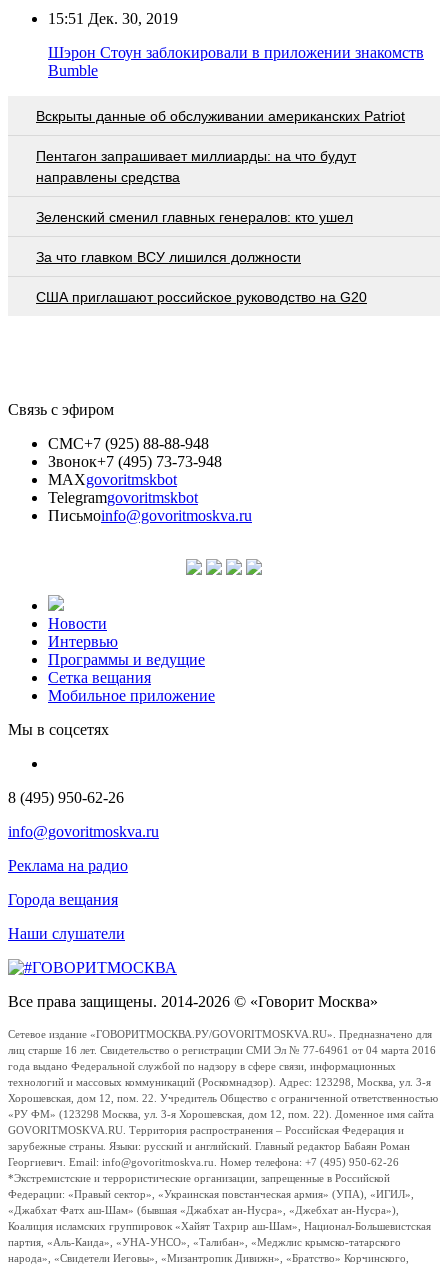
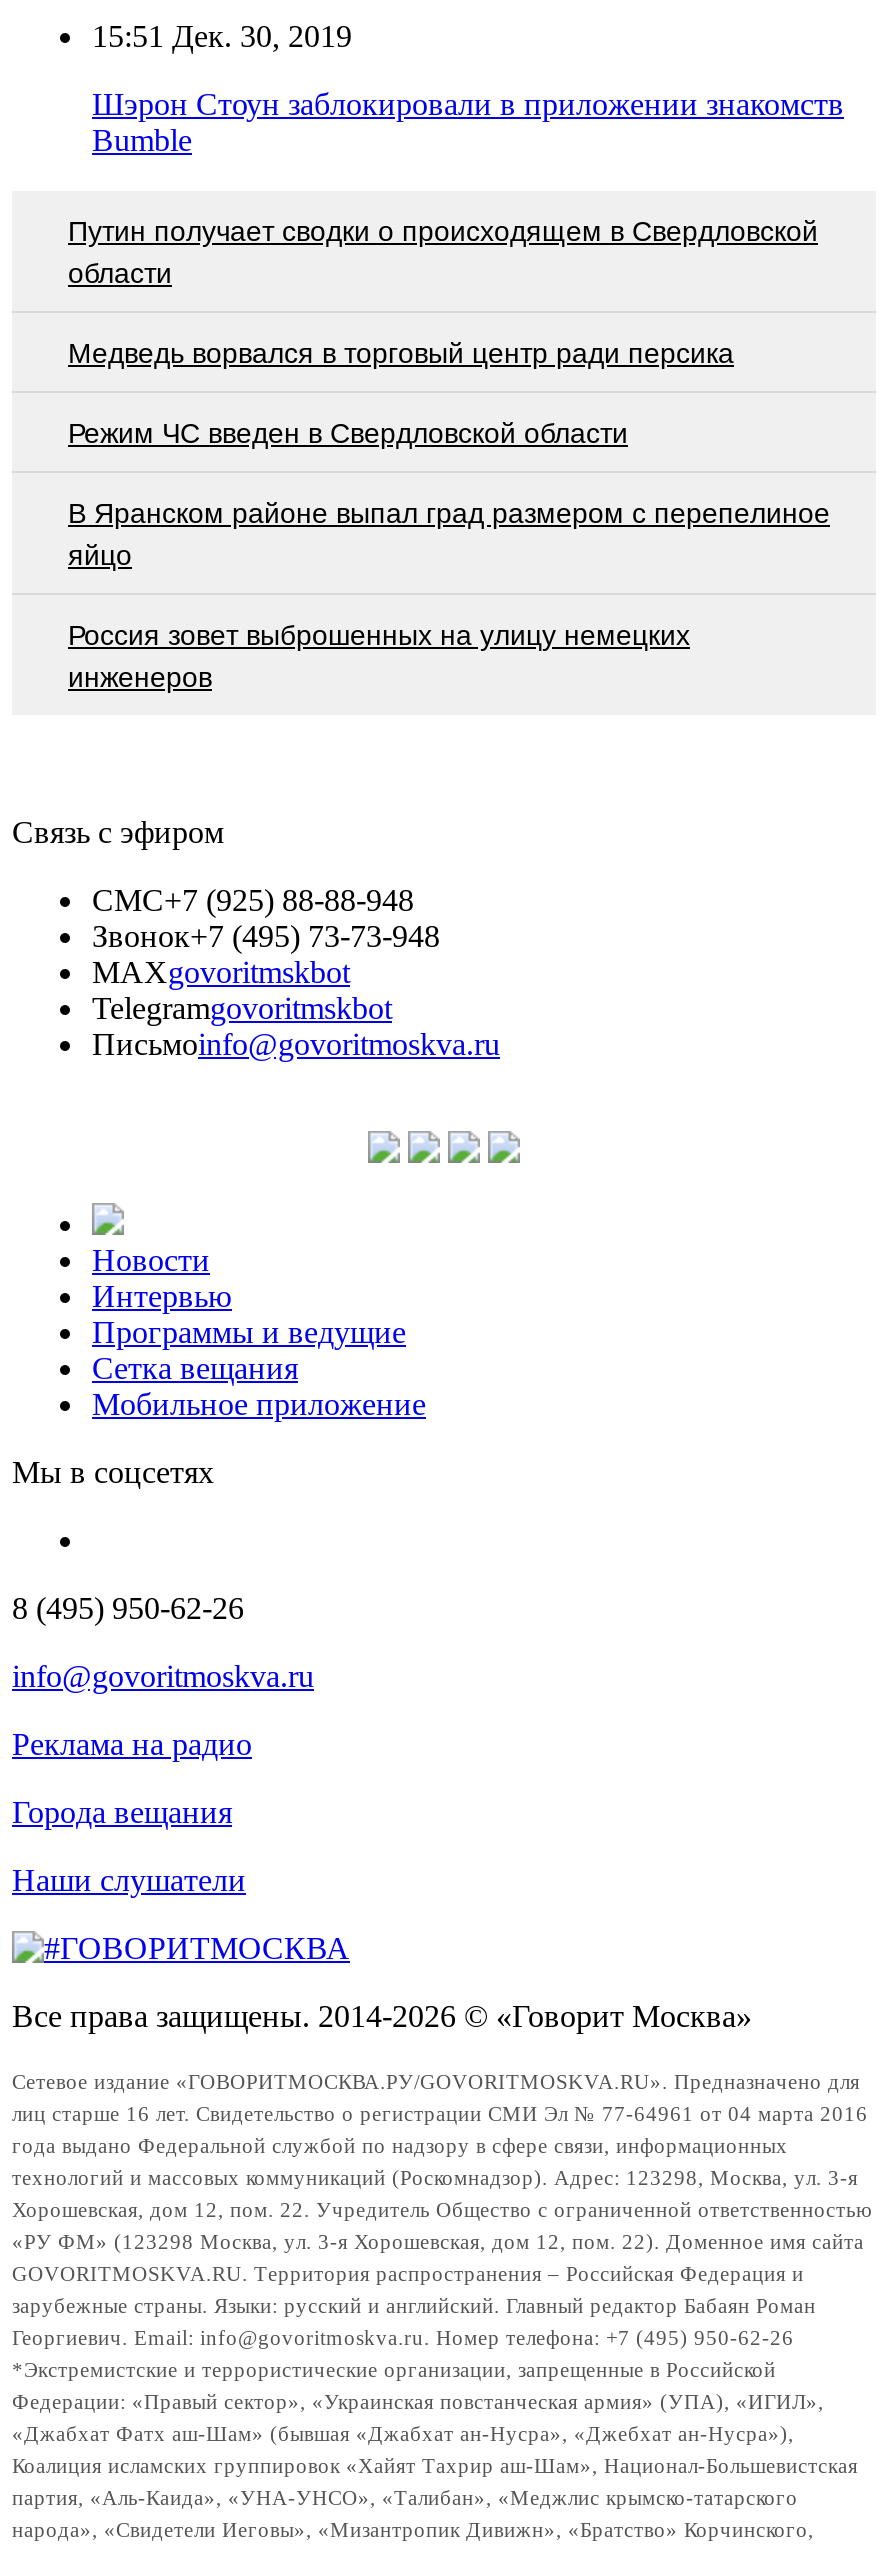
[36,108,405,124] Вскрыты данные об обслуживании американских Patriot -> [68,214,818,288] Путин получает сводки о происходящем в Свердловской | области
[36,148,356,185] Пентагон запрашивает миллиарды: на что будут | направлены средства -> [68,336,734,368] Медведь ворвался в торговый центр ради персика
[36,209,353,225] Зеленский сменил главных генералов: кто ушел -> [68,416,628,448] Режим ЧС введен в Свердловской области
[36,249,301,265] За что главком ВСУ лишился должности -> [68,496,830,570] В Яранском районе выпал град размером с перепелиное | яйцо
[36,289,367,305] США приглашают российское руководство на G20 -> [68,618,690,692] Россия зовет выброшенных на улицу немецких | инженеров

